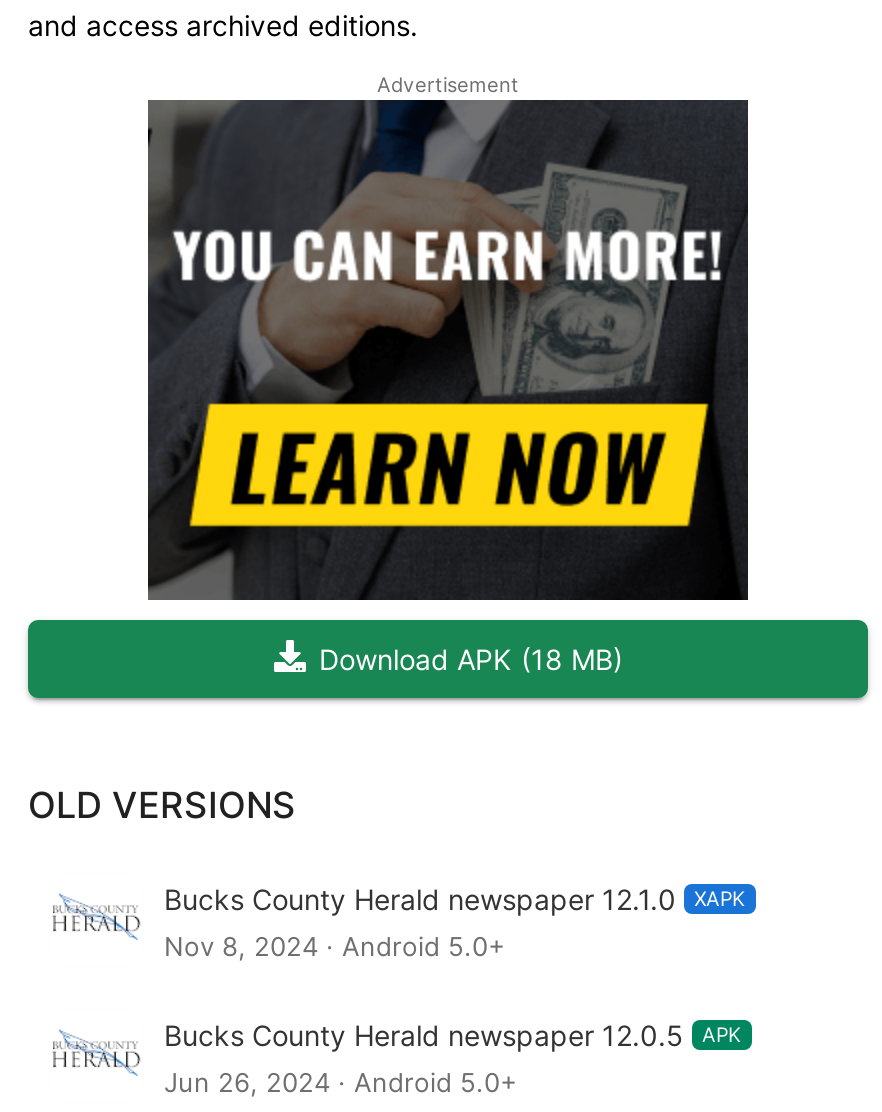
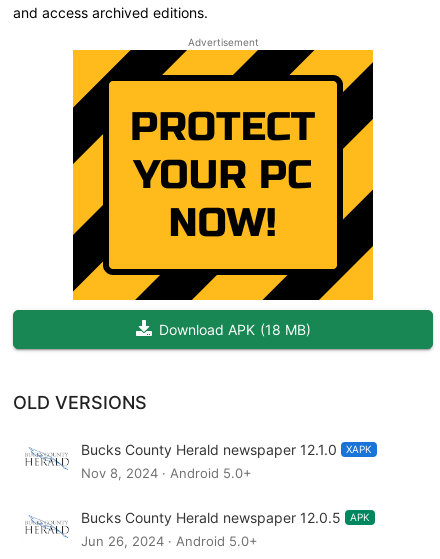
[146,98,750,602] [image] -> [72,49,374,301] [image]

